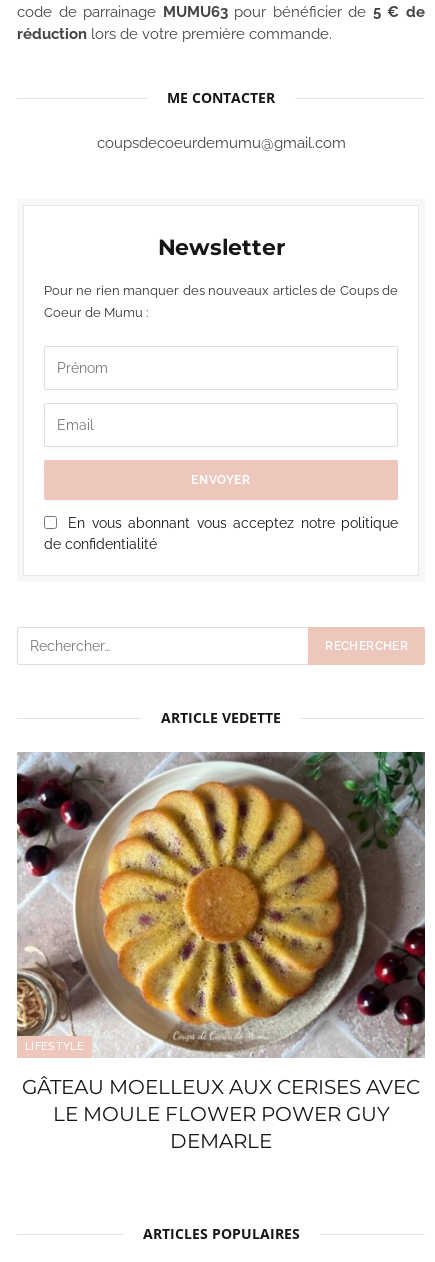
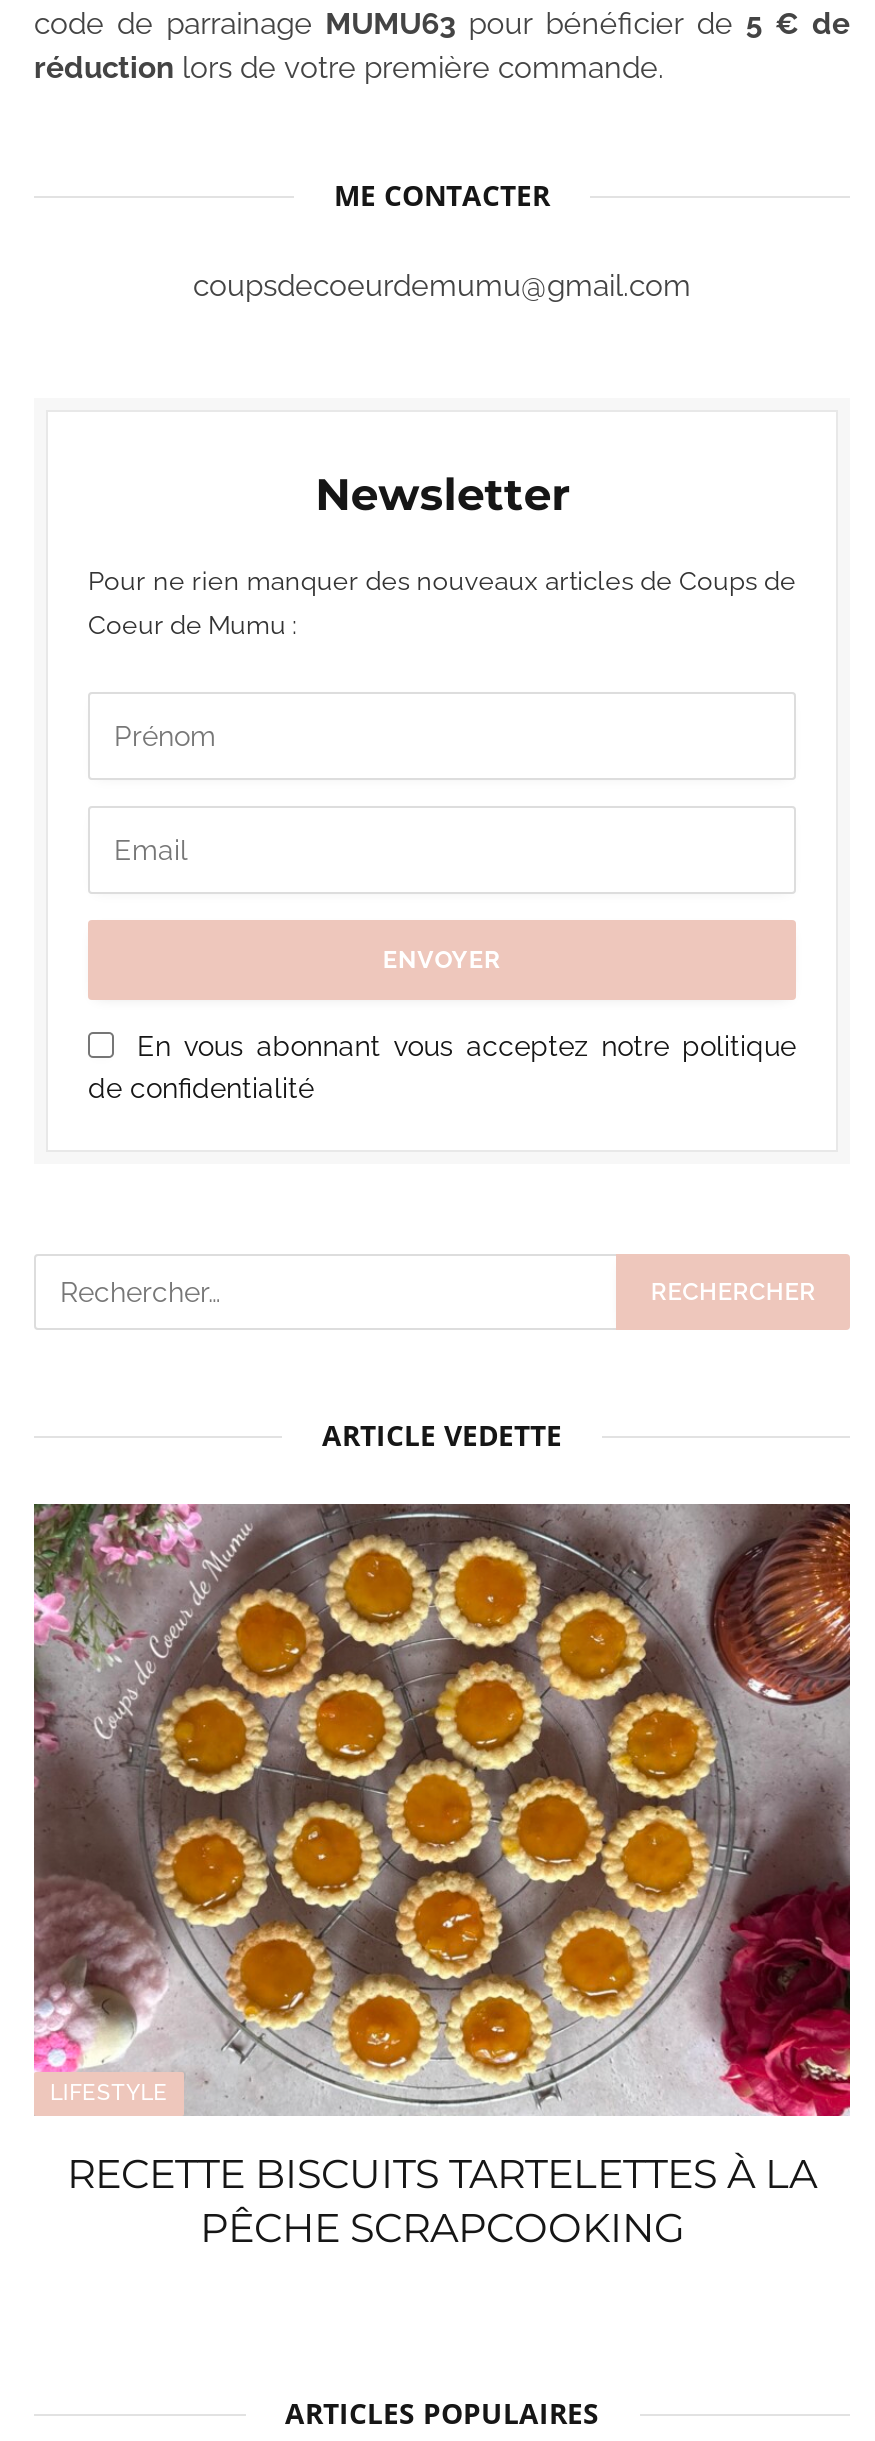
[16,751,426,1153] [image] | GÂTEAU MOELLEUX AUX CERISES AVEC | LE MOULE FLOWER POWER GUY | DEMARLE -> [32,1502,852,2252] [image] | RECETTE BISCUITS TARTELETTES À LA | PÊCHE SCRAPCOOKING

